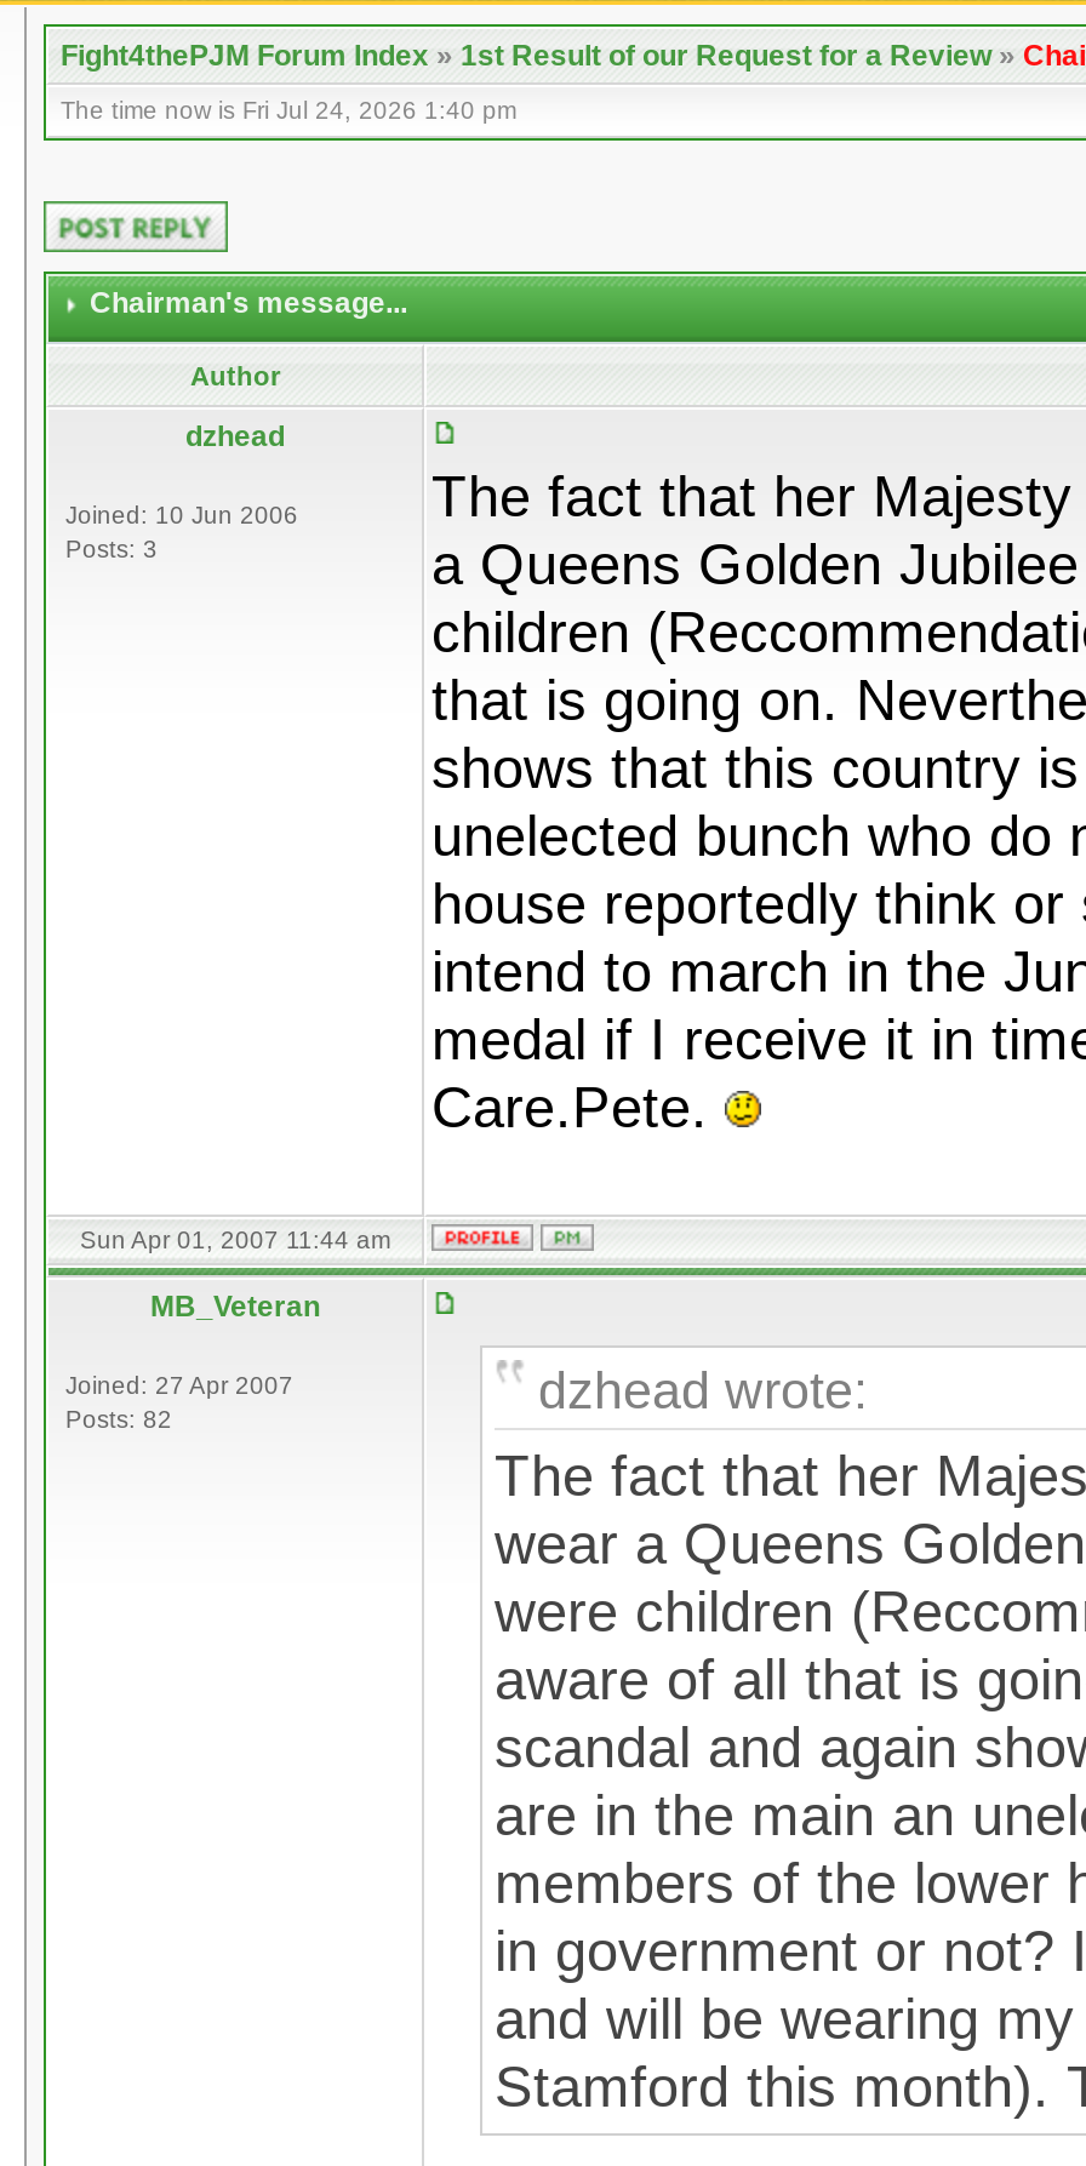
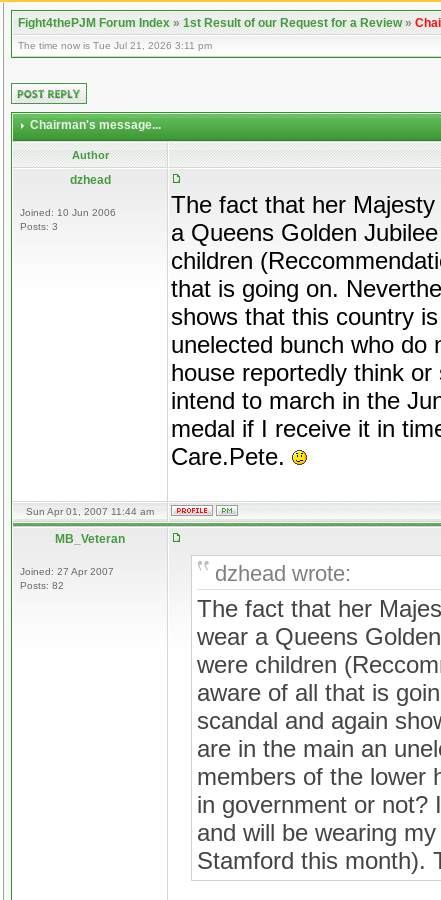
[61,97,516,124] The time now is Fri Jul 24, 2026 1:40 pm -> [18,40,212,51] The time now is Tue Jul 21, 2026 3:11 pm

